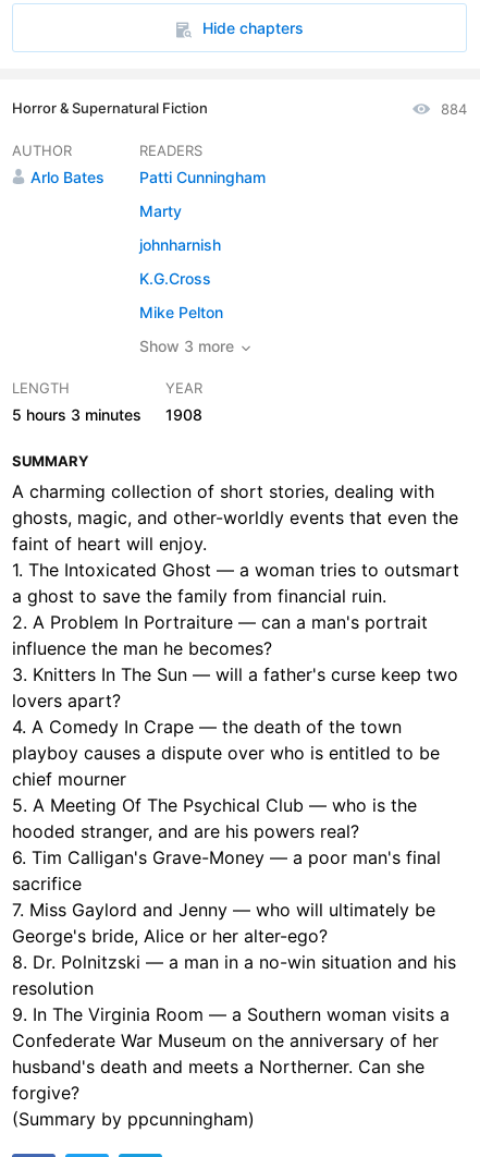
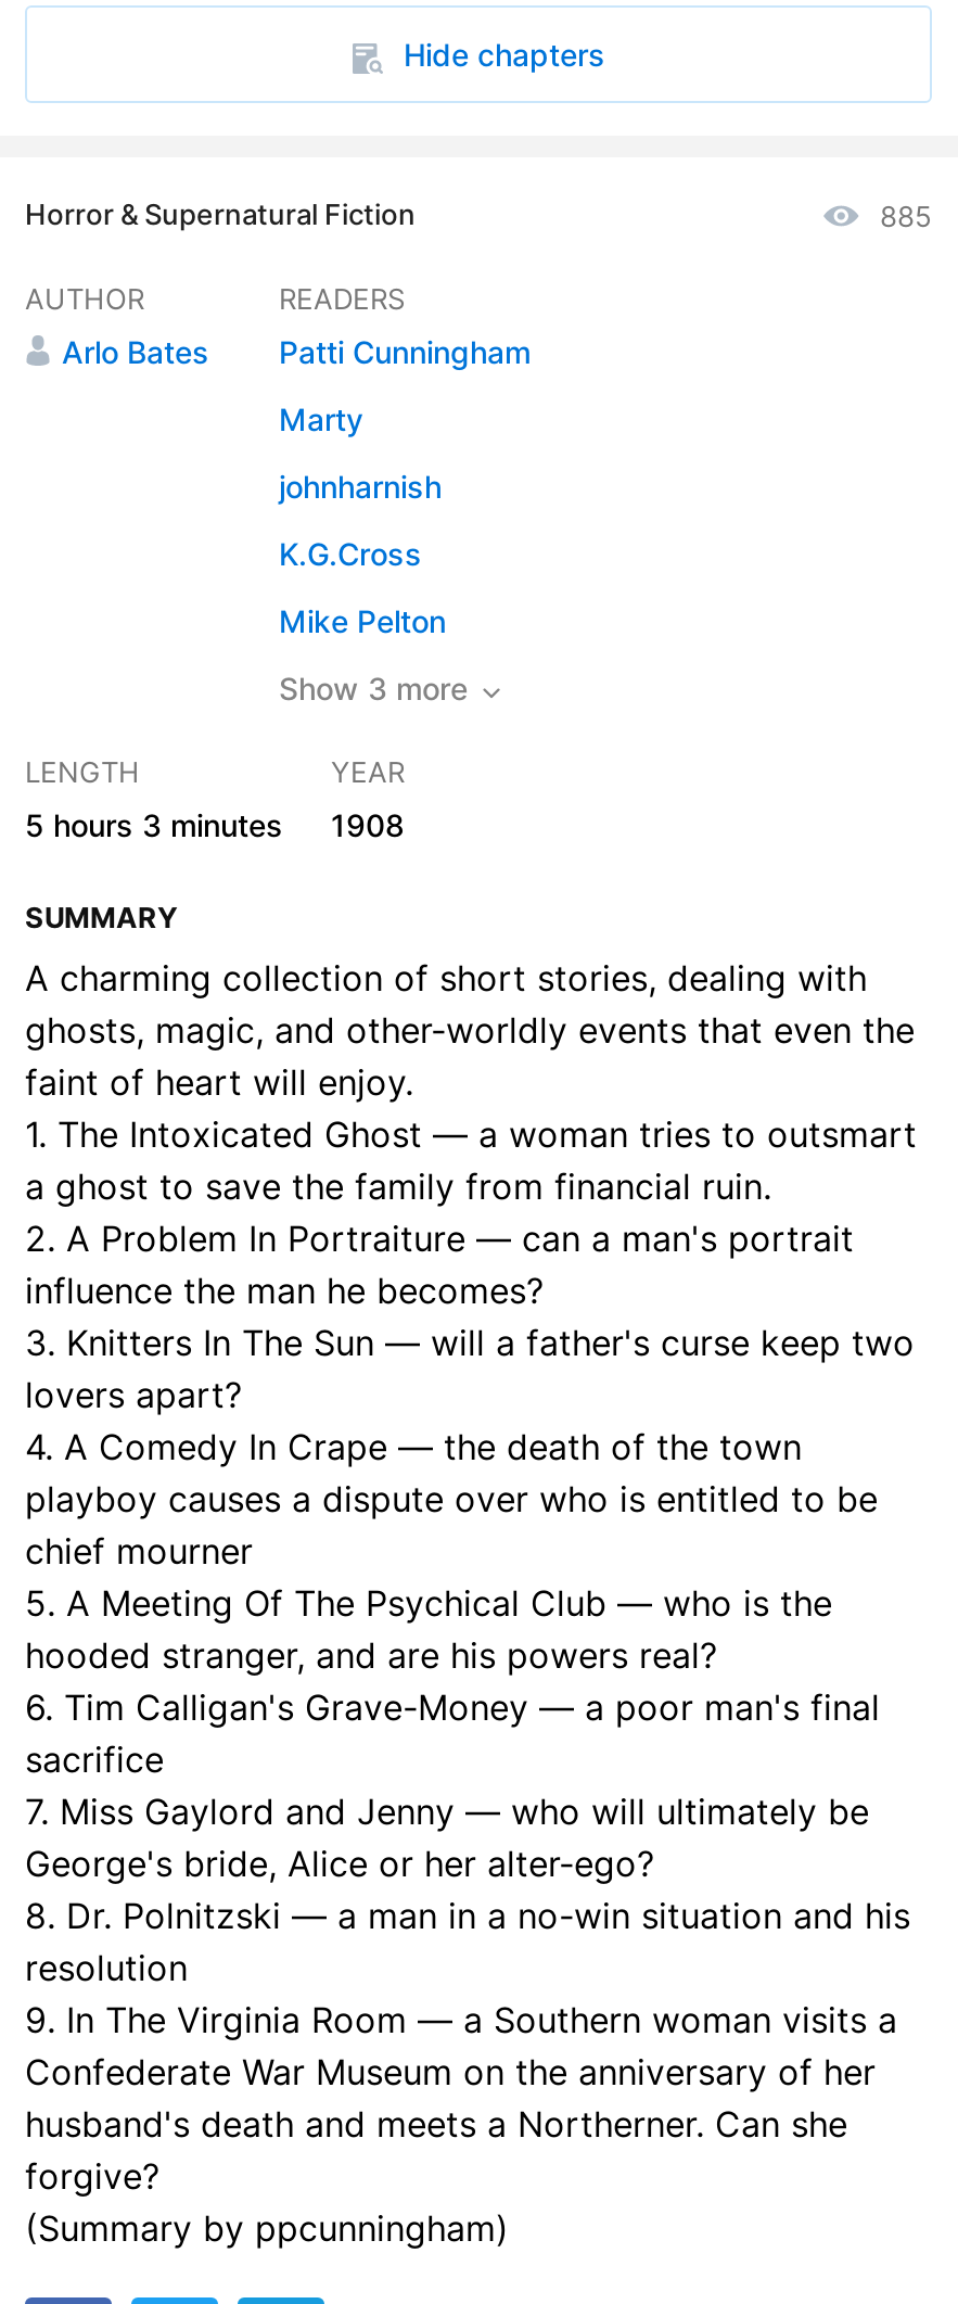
[436,100,467,118] 884 -> [871,199,932,233] 885

